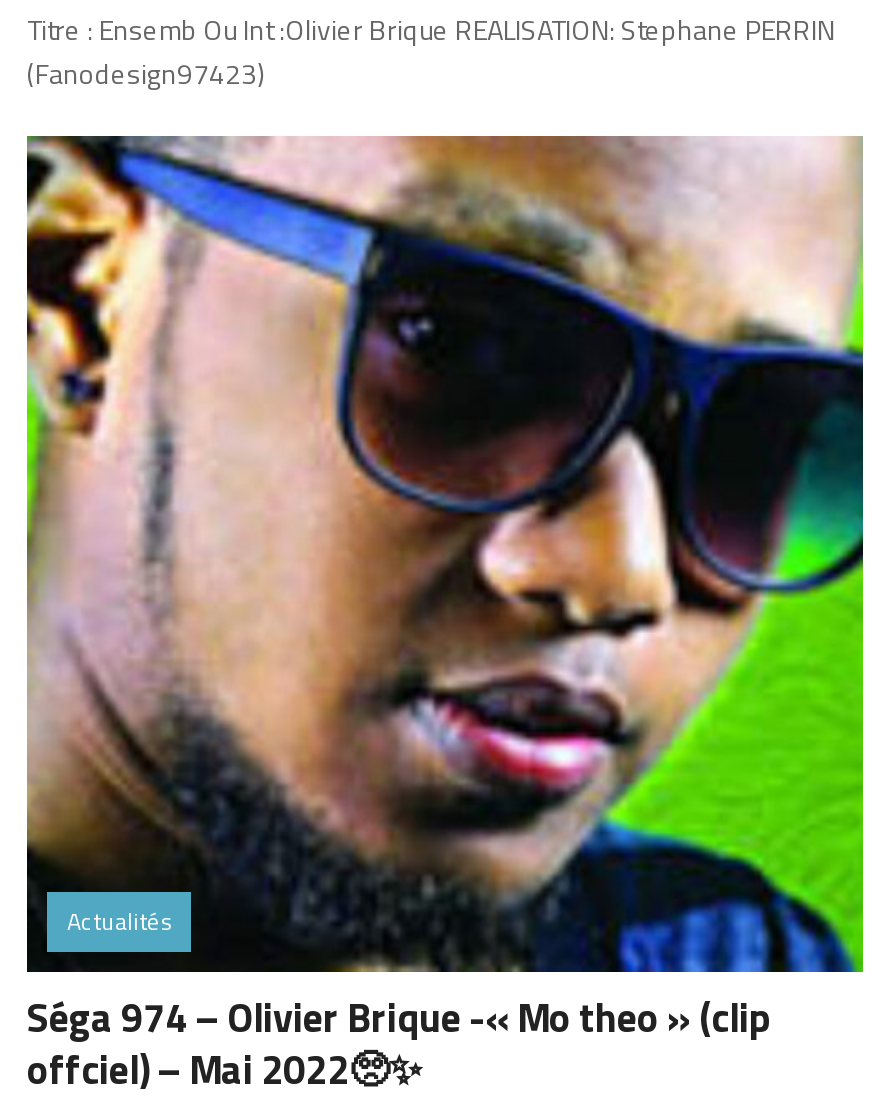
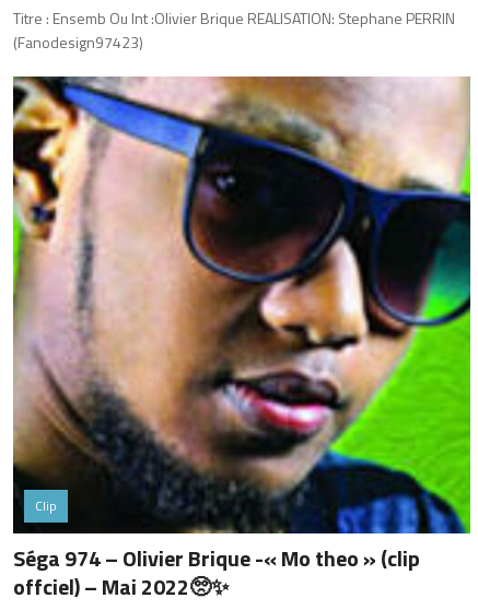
[67,902,171,940] Actualités -> [35,495,57,516] Clip

